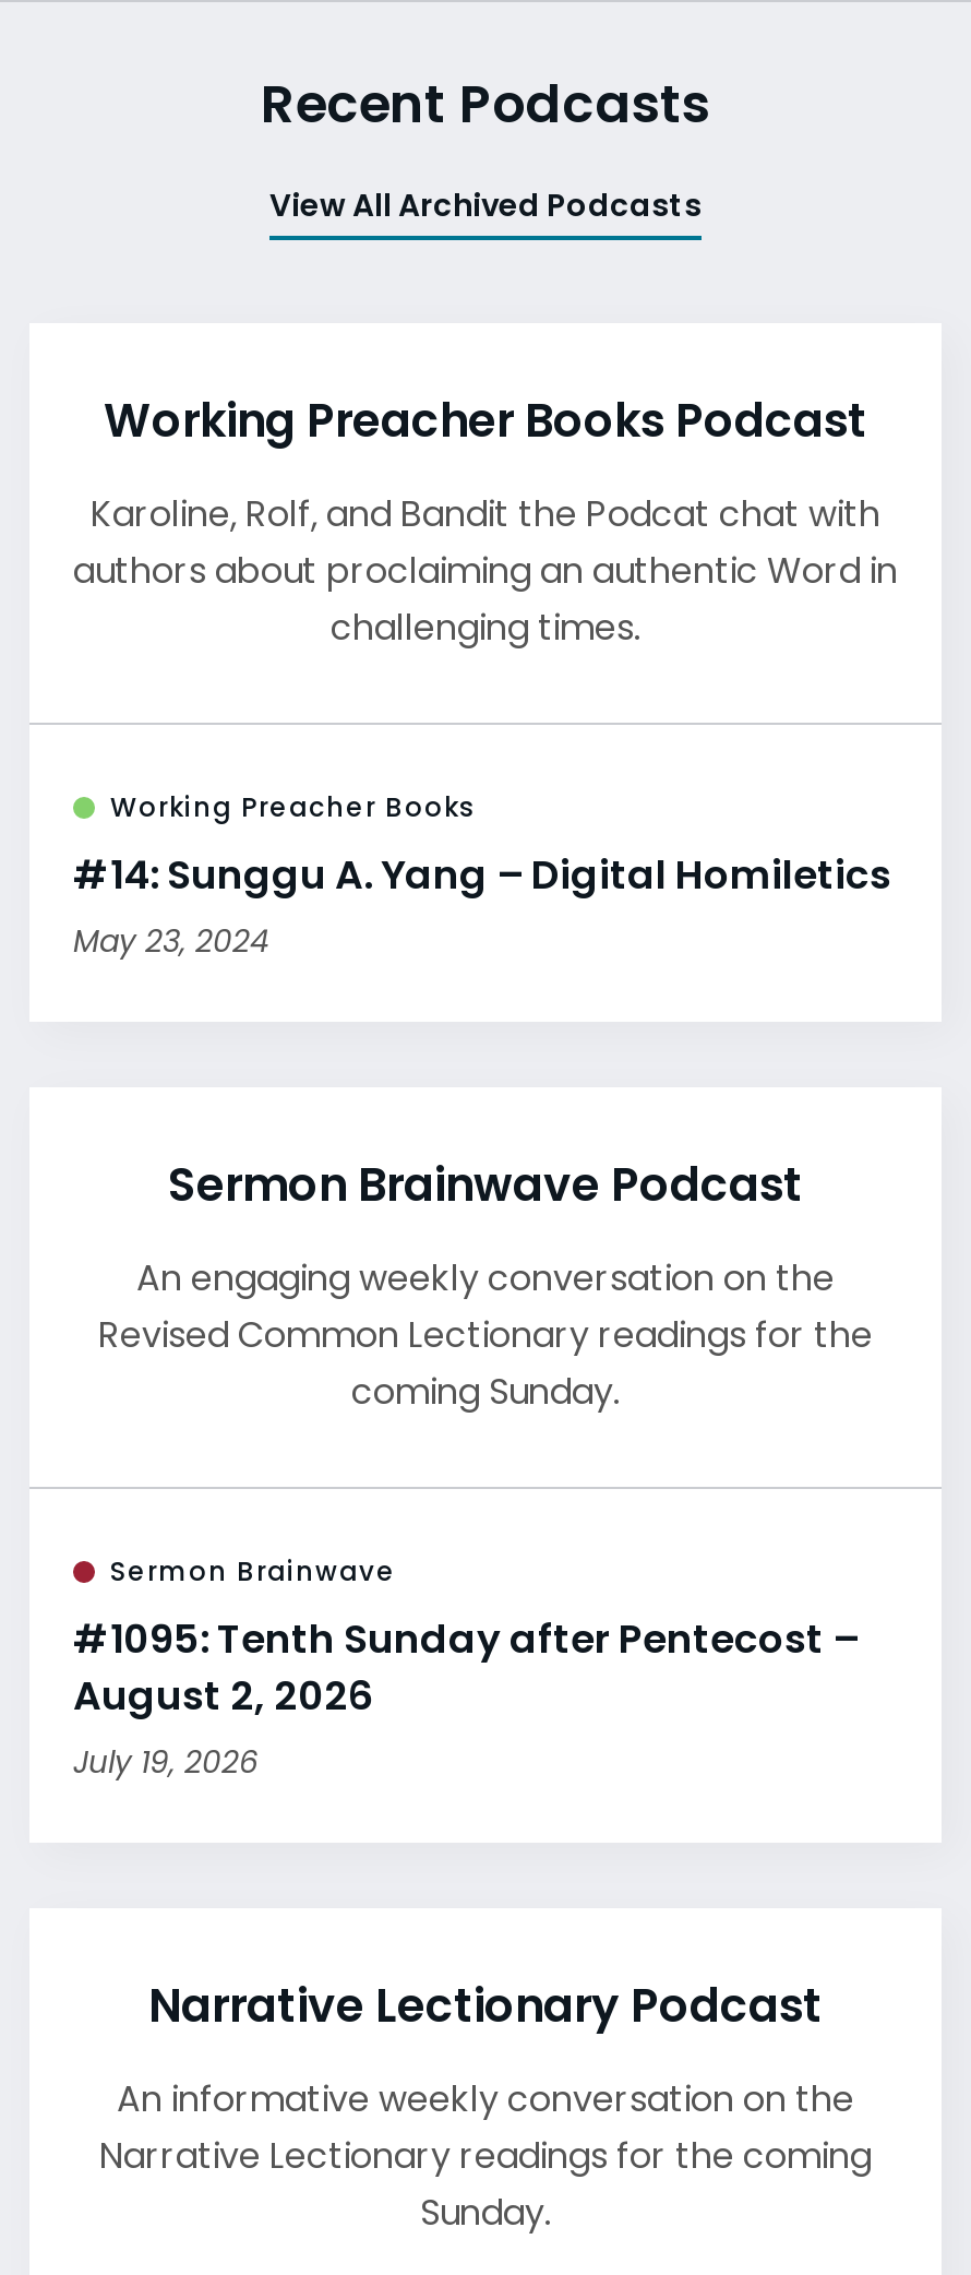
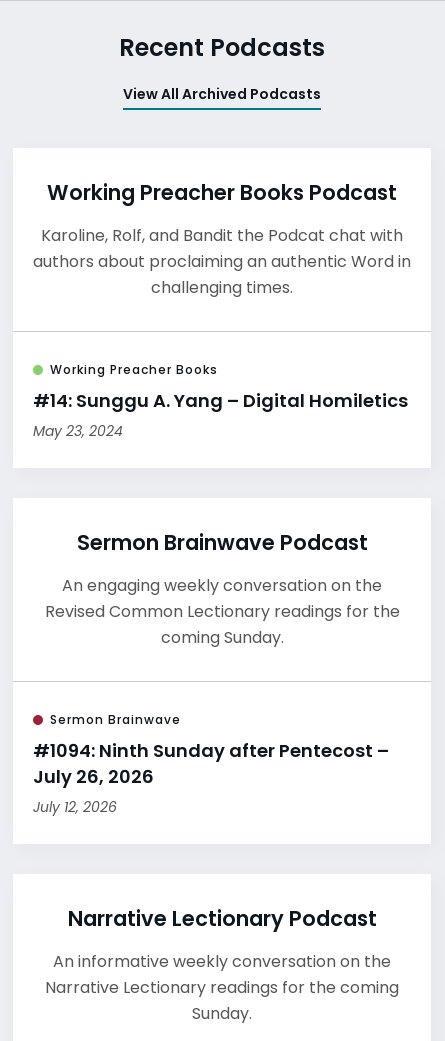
[73,1611,859,1784] #1095: Tenth Sunday after Pentecost – | August 2, 2026 | July 19, 2026 -> [33,738,389,817] #1094: Ninth Sunday after Pentecost – | July 26, 2026 | July 12, 2026

